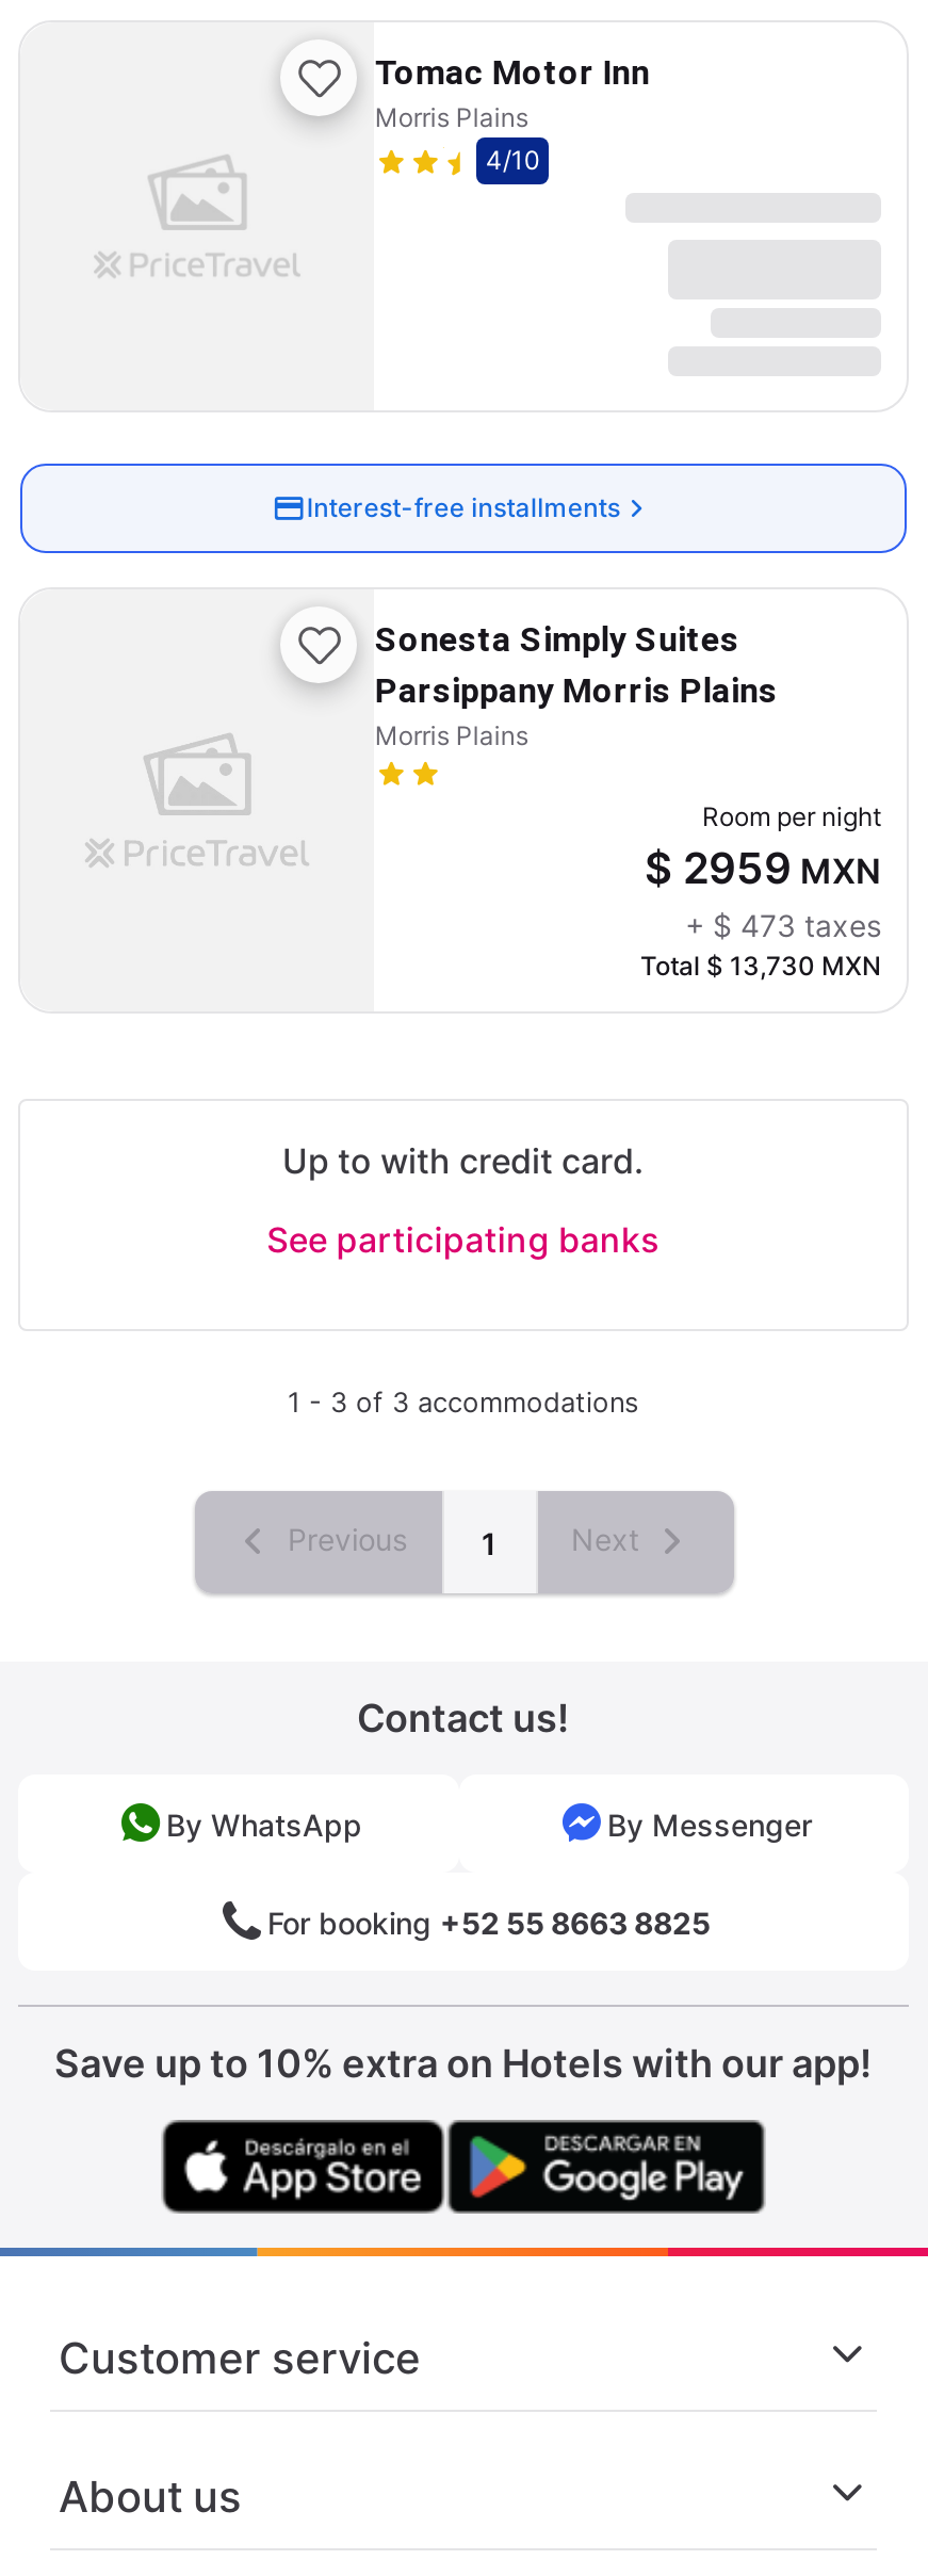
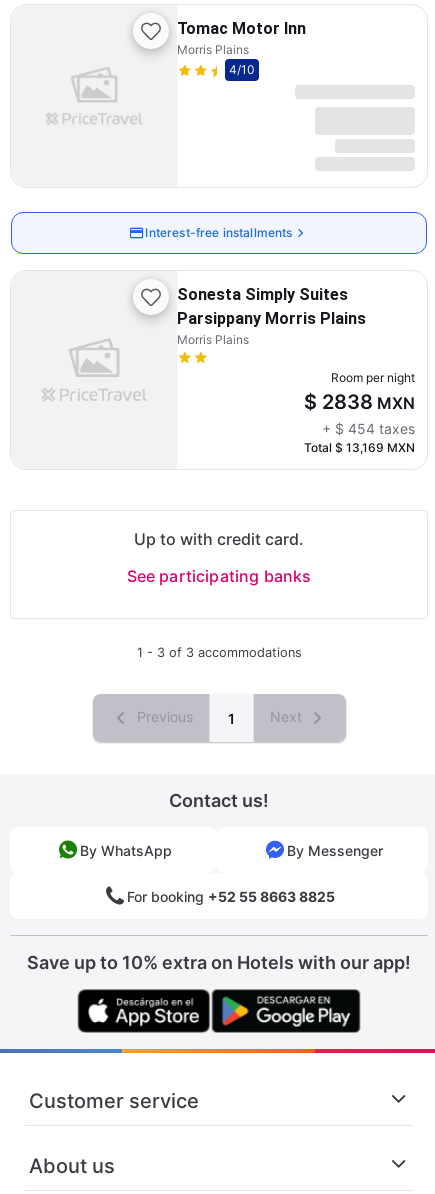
[645,843,881,895] $ 2959 MXN -> [304,390,415,414] $ 2838 MXN
[685,907,881,944] + $ 473 taxes -> [322,420,415,437] + $ 454 taxes
[640,950,881,982] Total $ 13,730 MXN -> [304,440,415,455] Total $ 13,169 MXN

